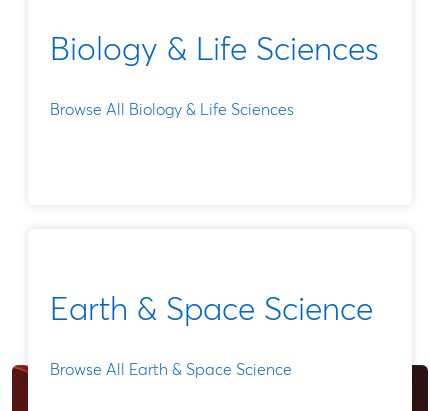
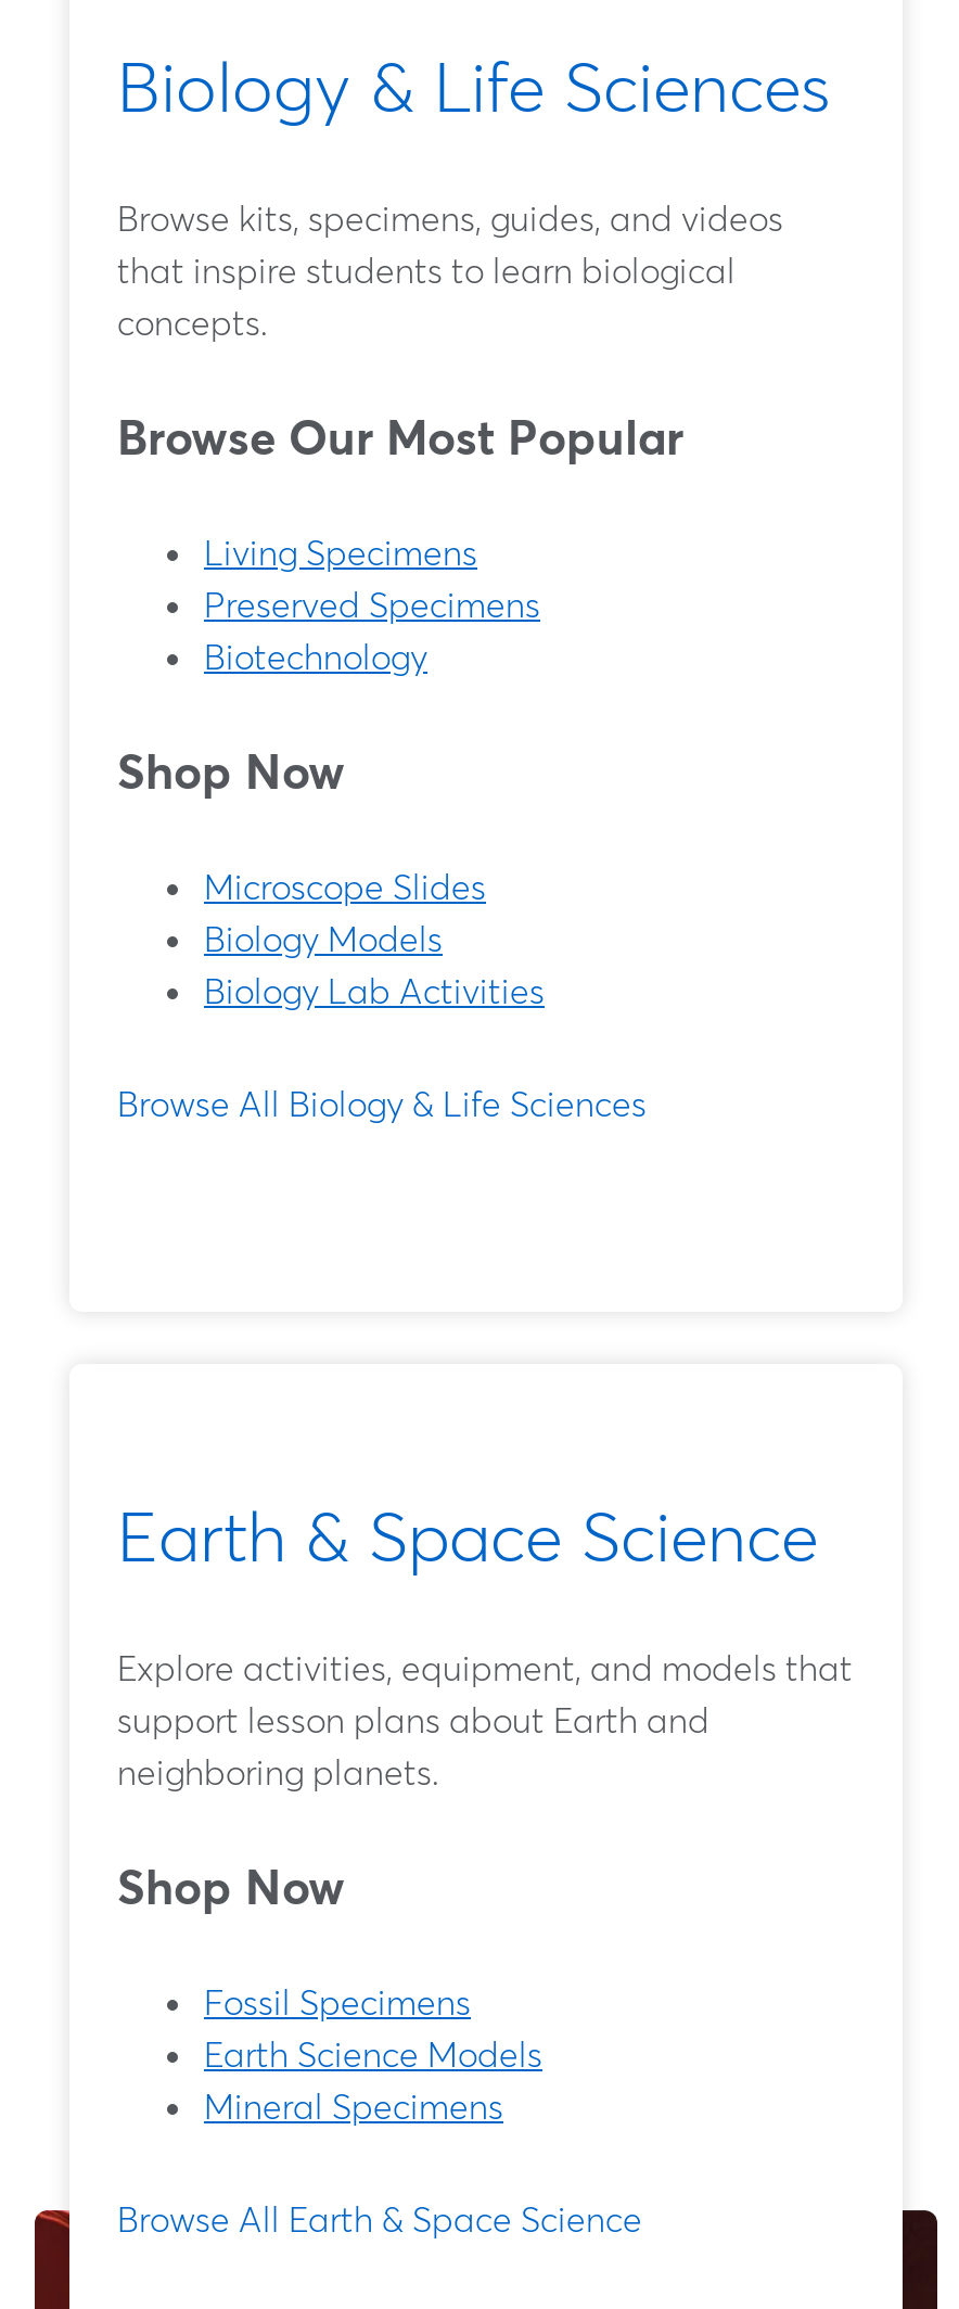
none -> [117,196,783,1012] Browse kits, specimens, guides, and videos | that inspire students to learn biological | concepts. | Browse Our Most Popular | Living Specimens | Preserved Specimens | Biotechnology | Shop Now | Microscope Slides | Biology Models | Biology Lab Activities
none -> [117,1646,853,2128] Explore activities, equipment, and models that | support lesson plans about Earth and | neighboring planets. | Shop Now | Fossil Specimens | Earth Science Models | Mineral Specimens

